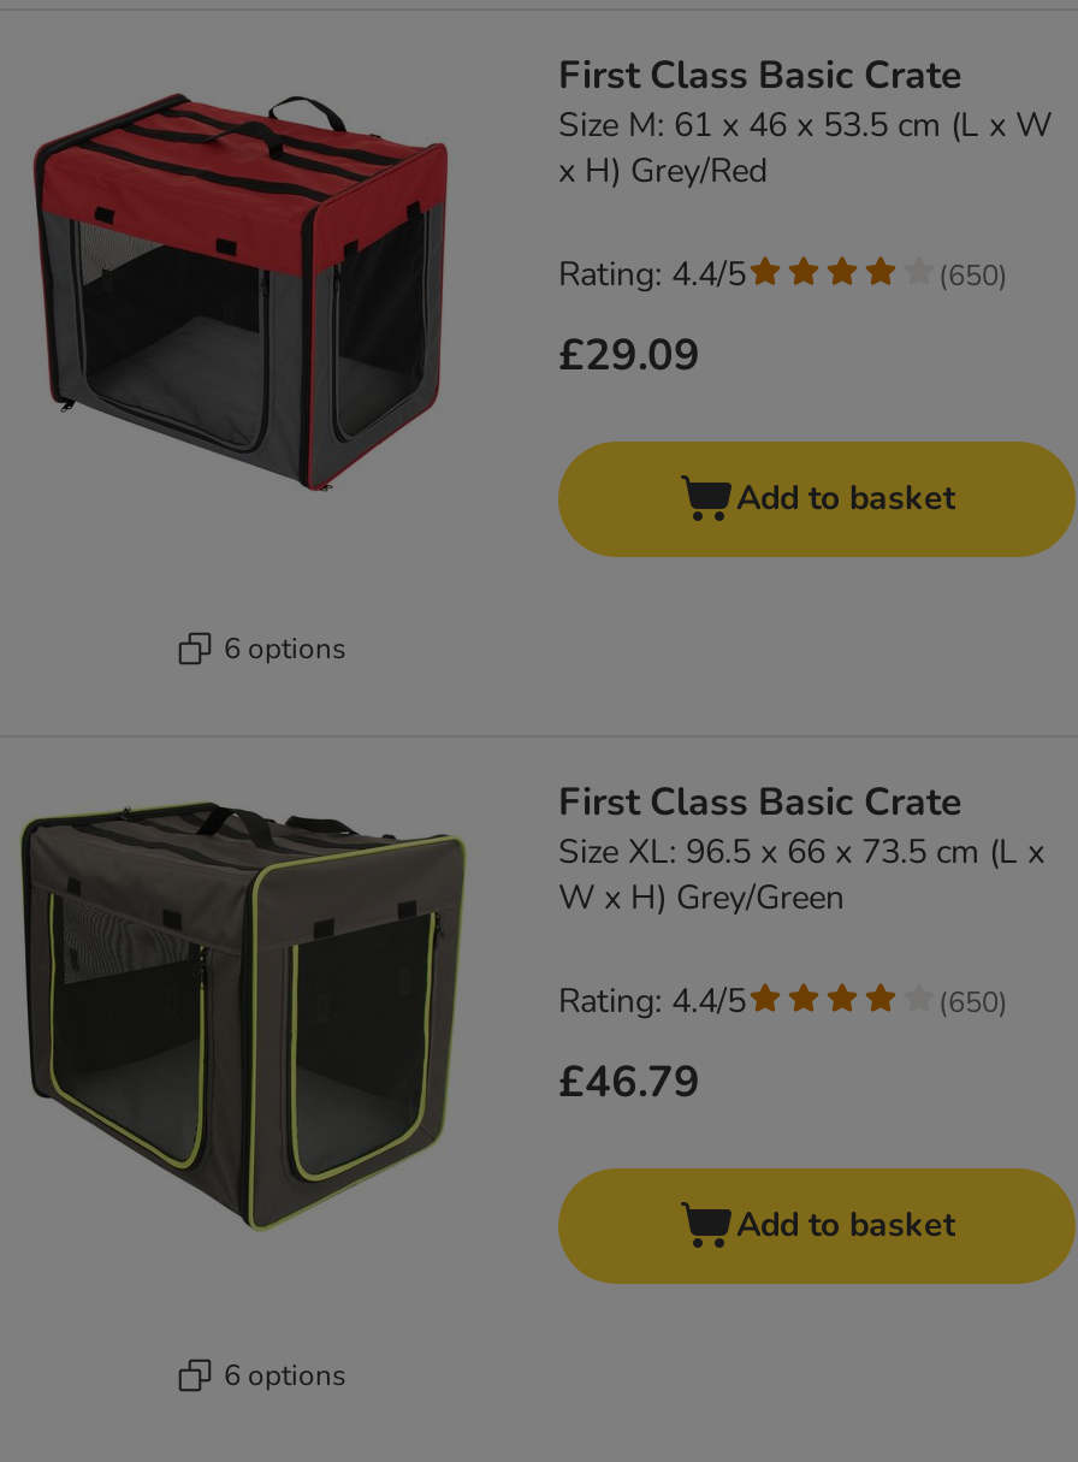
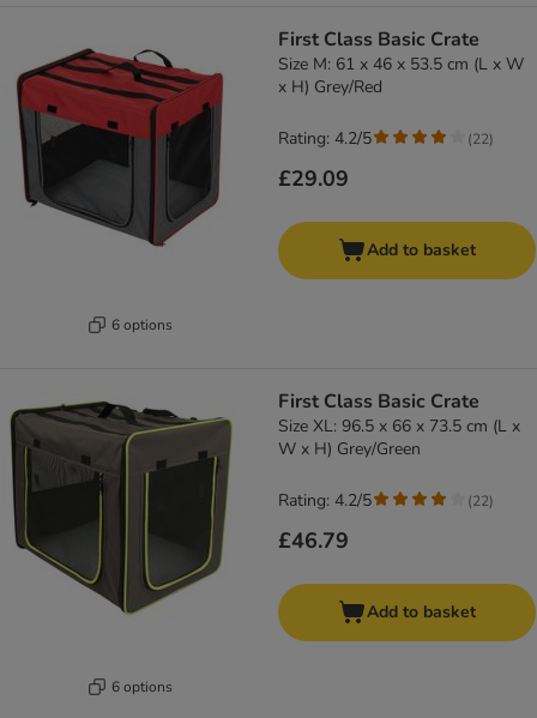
[558,252,746,297] Rating: 4.4/5 -> [278,127,372,150] Rating: 4.2/5
[938,255,1008,294] (650) -> [467,129,494,148] (22)
[558,979,746,1024] Rating: 4.4/5 -> [278,489,372,512] Rating: 4.2/5
[938,982,1008,1021] (650) -> [467,491,494,510] (22)

